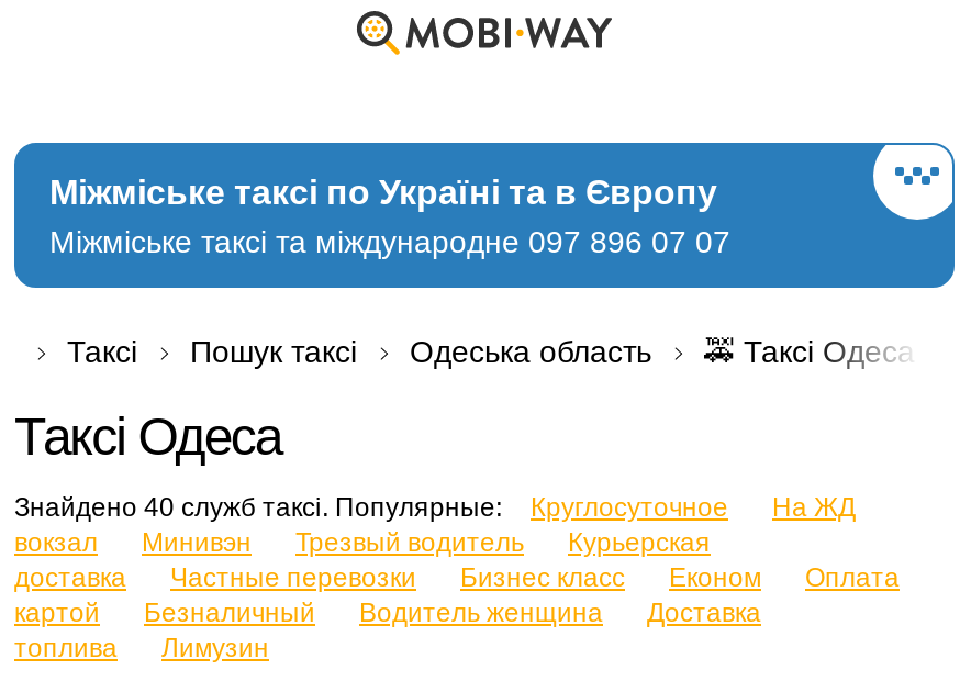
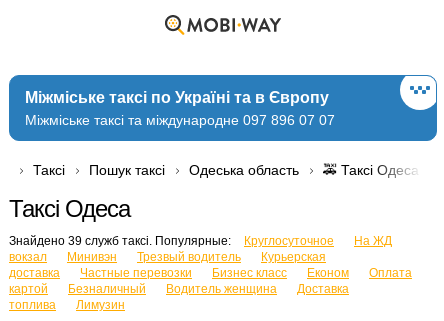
[14,492,509,523] Знайдено 40 служб таксі. Популярные: -> [9,234,234,248] Знайдено 39 служб таксі. Популярные:

